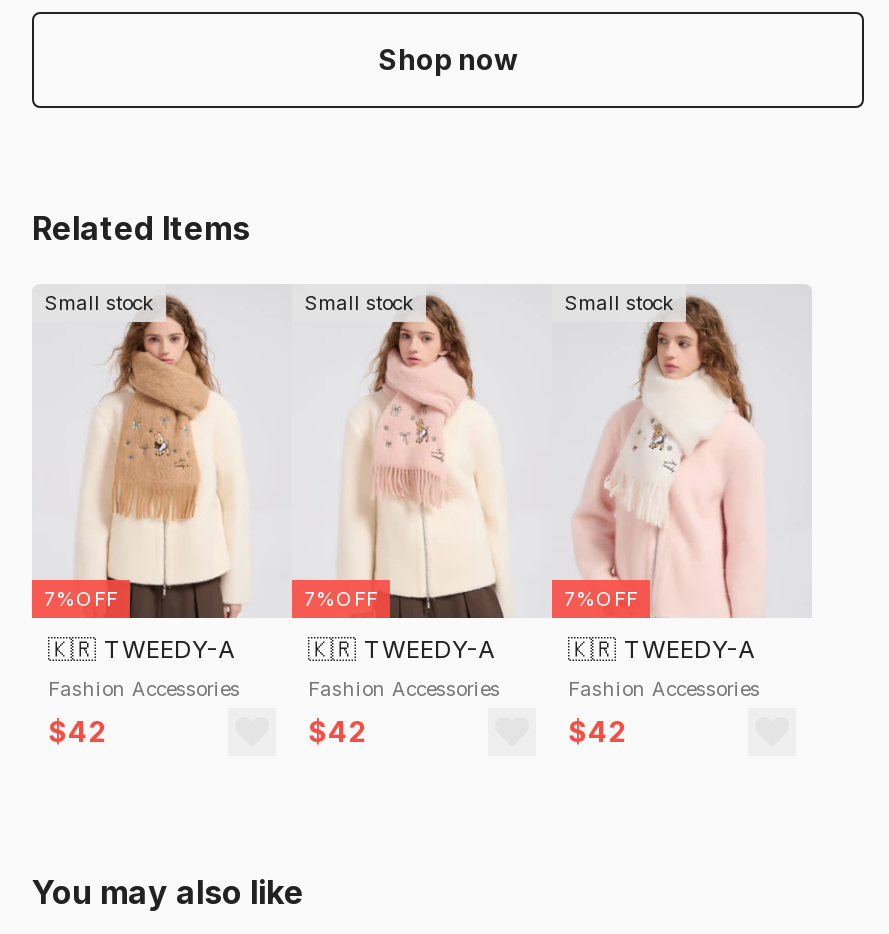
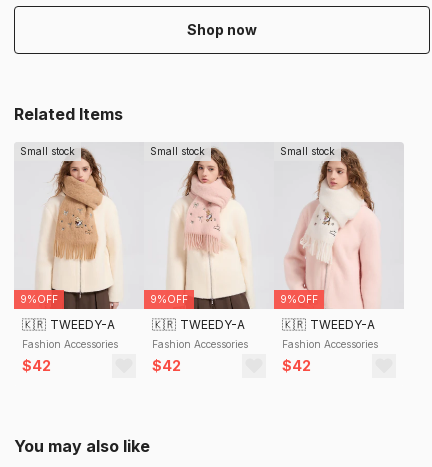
[44,585,118,609] 7%OFF -> [20,293,58,305] 9%OFF
[304,585,378,609] 7%OFF -> [150,293,188,305] 9%OFF
[564,585,638,609] 7%OFF -> [280,293,318,305] 9%OFF

